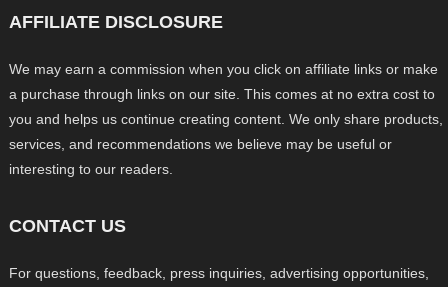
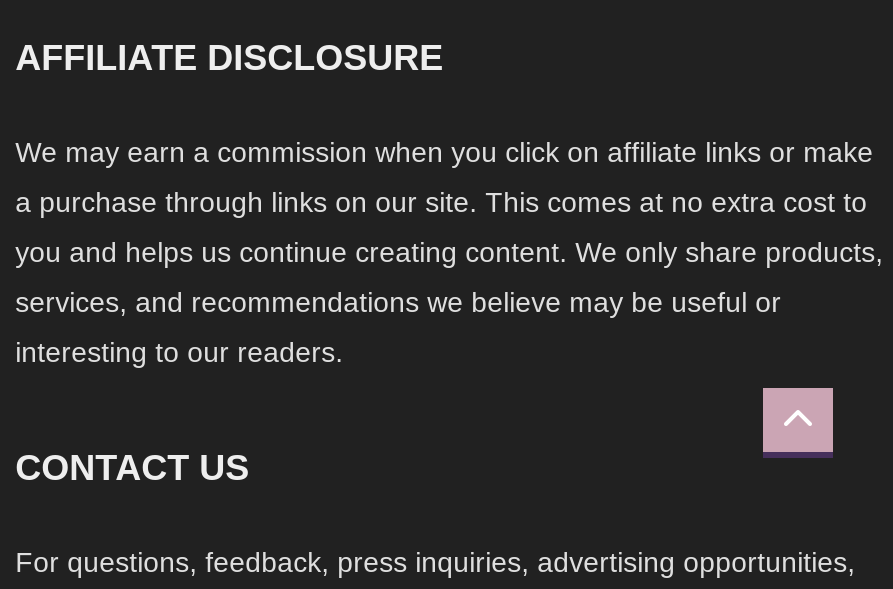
none -> [761,385,835,459] [image]

